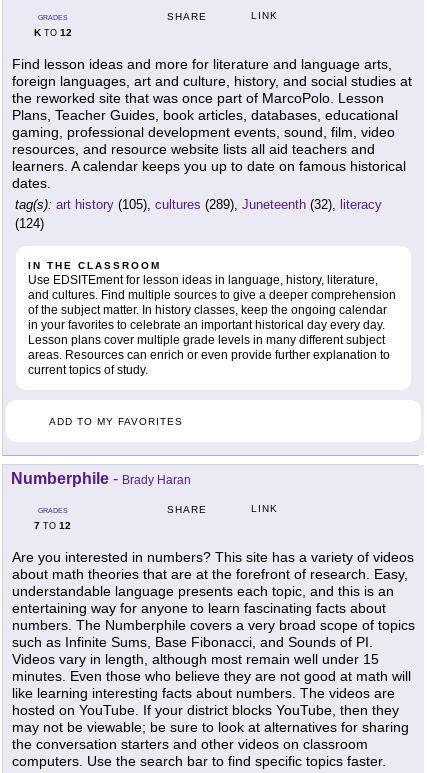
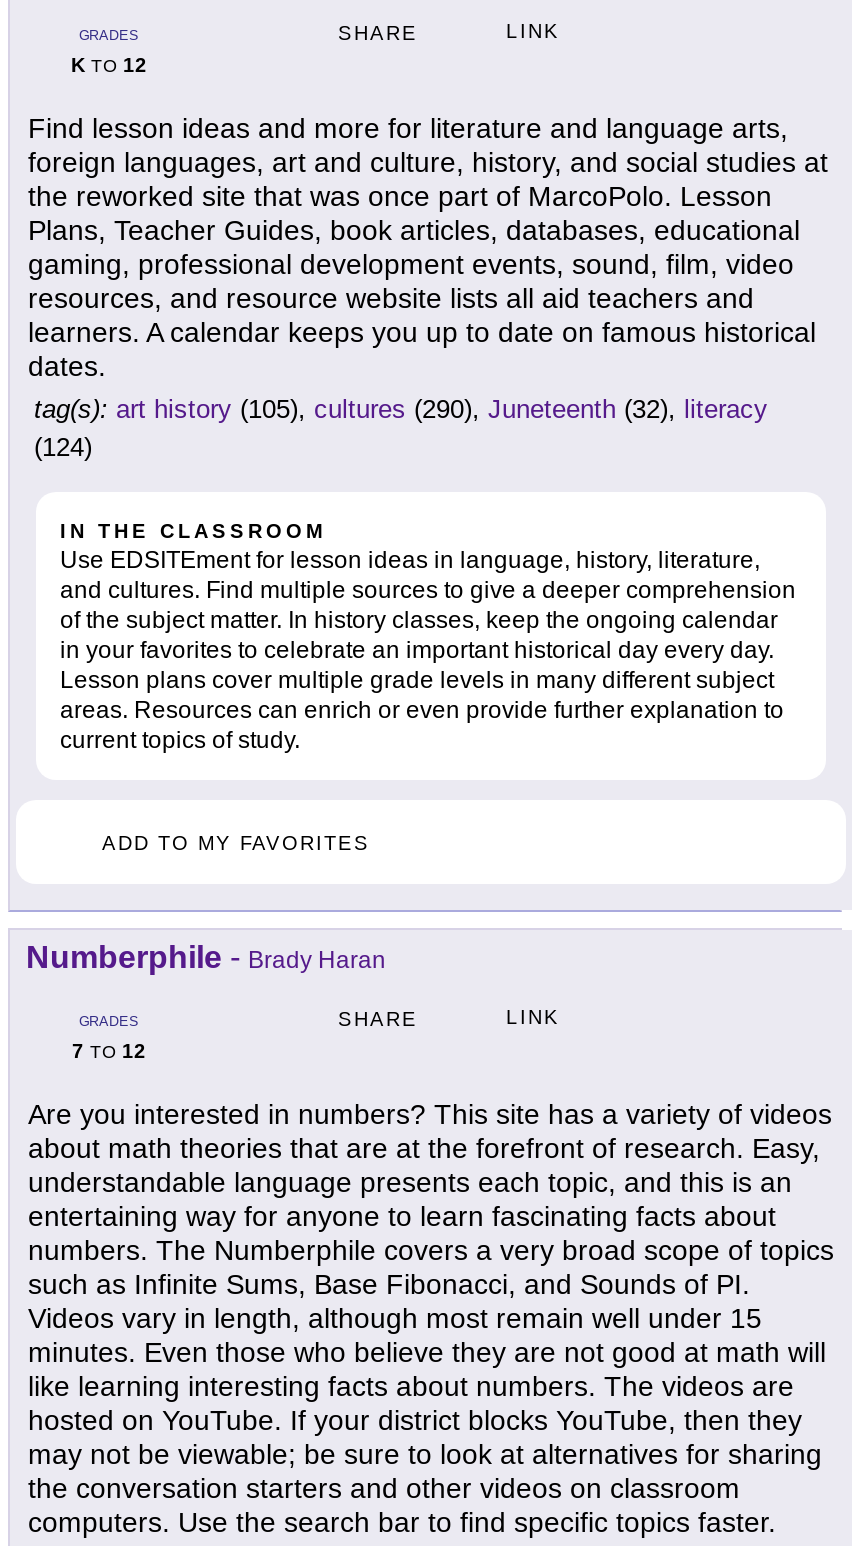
[15,197,382,212] tag(s): art history (105), cultures (289), Juneteenth (32), literacy -> [34,395,768,425] tag(s): art history (105), cultures (290), Juneteenth (32), literacy

